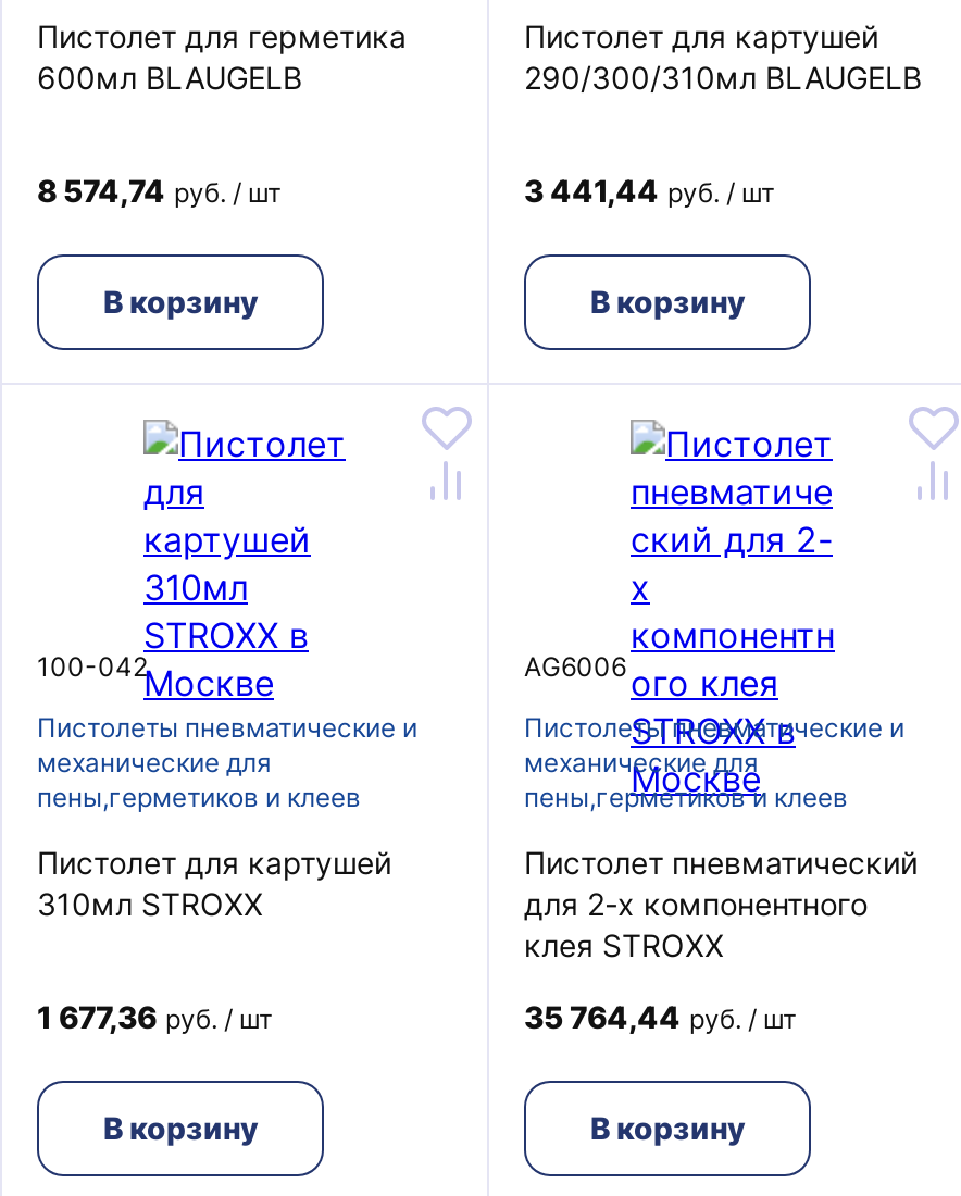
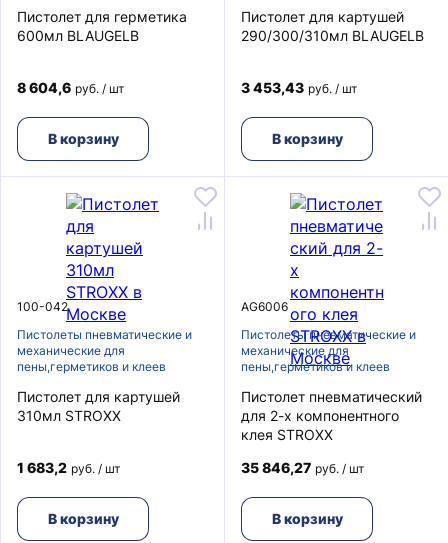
[37,172,280,209] 8 574,74 руб. / шт -> [17,79,124,96] 8 604,6 руб. / шт
[524,172,774,209] 3 441,44 руб. / шт -> [241,79,357,96] 3 453,43 руб. / шт
[37,998,272,1035] 1 677,36 руб. / шт -> [17,459,120,476] 1 683,2 руб. / шт
[524,998,796,1035] 35 764,44 руб. / шт -> [241,459,364,476] 35 846,27 руб. / шт

